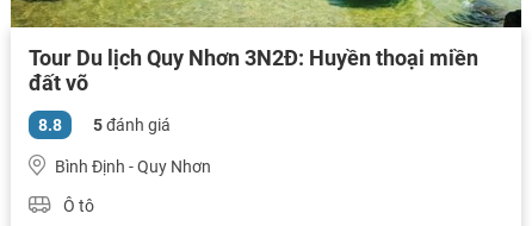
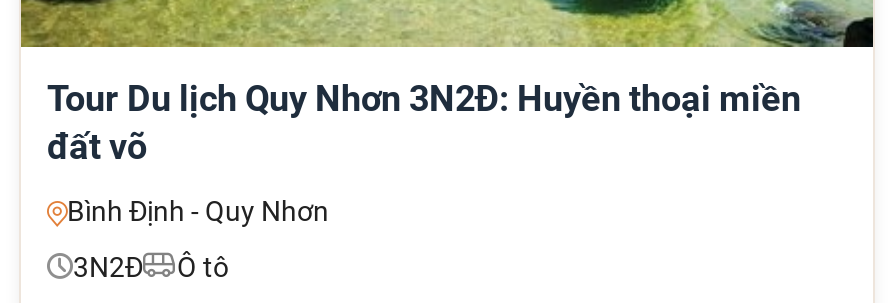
[38,116,171,135] 8.8 | 5 đánh giá -> none
none -> [73,251,143,283] 3N2Đ

